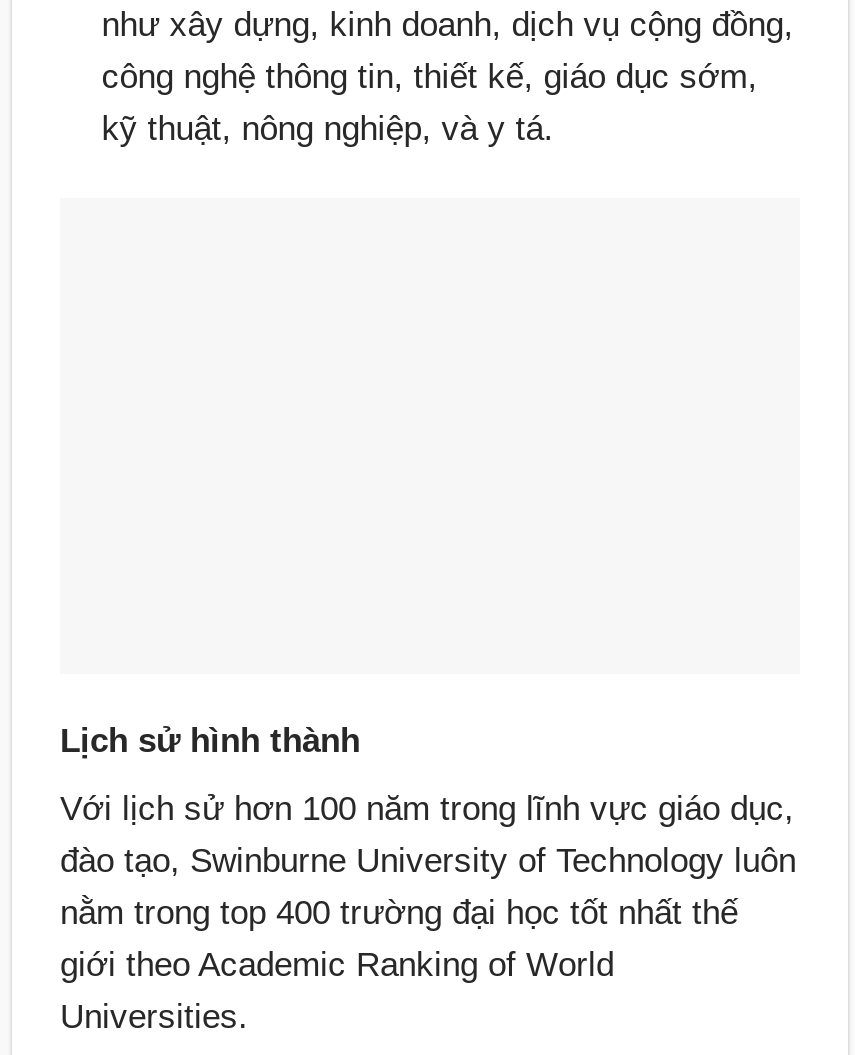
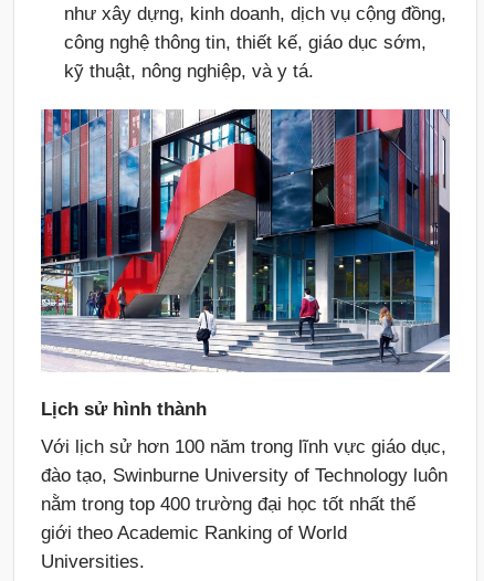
none -> [40,108,451,373] [image]

